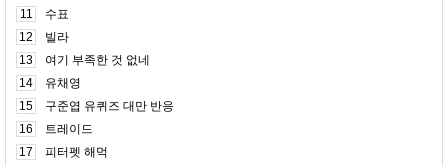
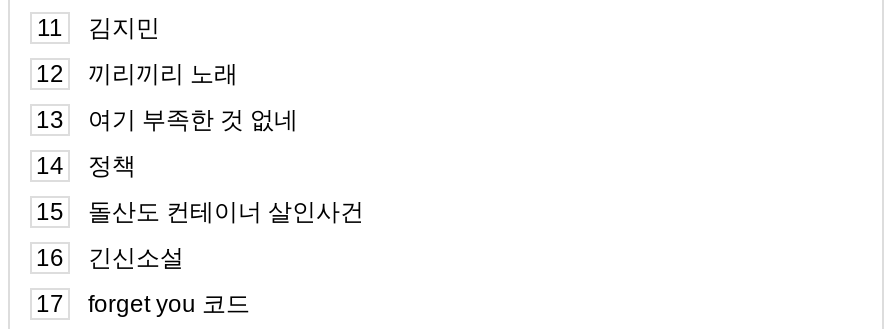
[45,7,69,21] 수표 -> [88,14,160,42] 김지민
[45,30,69,44] 빌라 -> [88,60,238,88] 끼리끼리 노래
[45,76,81,90] 유채영 -> [88,152,136,180] 정책
[45,99,174,113] 구준엽 유퀴즈 대만 반응 -> [88,198,364,226] 돌산도 컨테이너 살인사건
[45,122,93,136] 트레이드 -> [88,244,184,272] 긴신소설
[45,145,108,159] 피터펫 해먹 -> [88,290,250,318] forget you 코드

